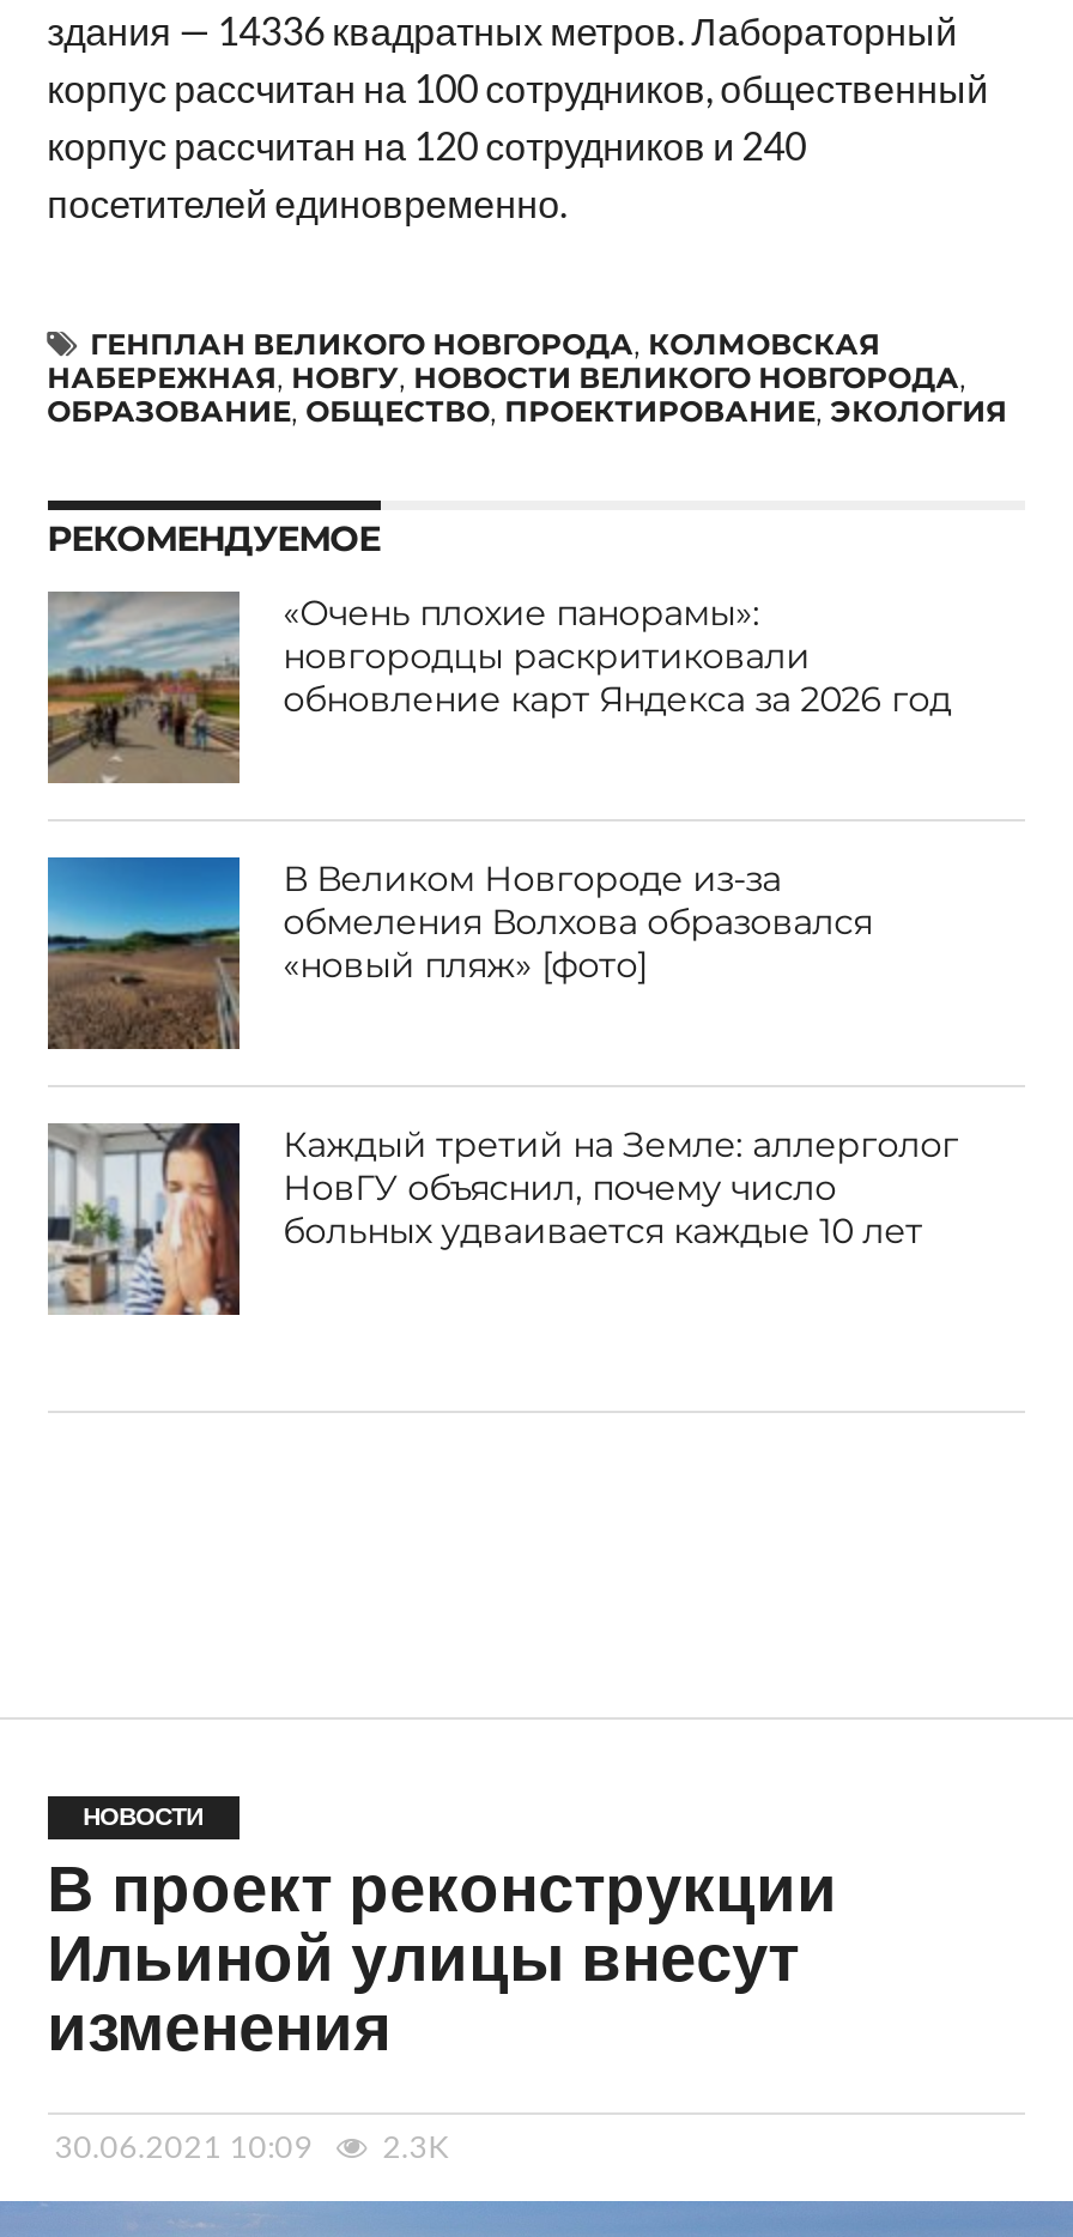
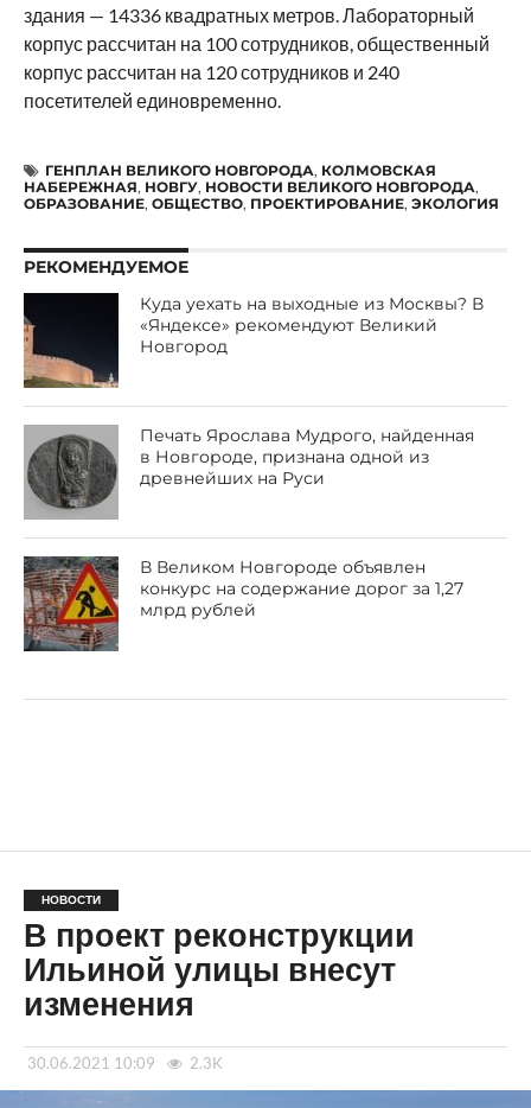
[46,589,951,783] [image] | «Очень плохие панорамы»: | новгородцы раскритиковали | обновление карт Яндекса за 2026 год -> [23,293,484,388] [image] | Куда уехать на выходные из Москвы? В | «Яндексе» рекомендуют Великий | Новгород
[46,855,872,1049] [image] | В Великом Новгороде из-за | обмеления Волхова образовался | «новый пляж» [фото] -> [24,425,474,518] [image] | Печать Ярослава Мудрого, найденная | в Новгороде, признана одной из | древнейших на Руси
[46,1123,959,1317] [image] | Каждый третий на Земле: аллерголог | НовГУ объяснил, почему число | больных удваивается каждые 10 лет -> [24,556,464,652] [image] | В Великом Новгороде объявлен | конкурс на содержание дорог за 1,27 | млрд рублей

